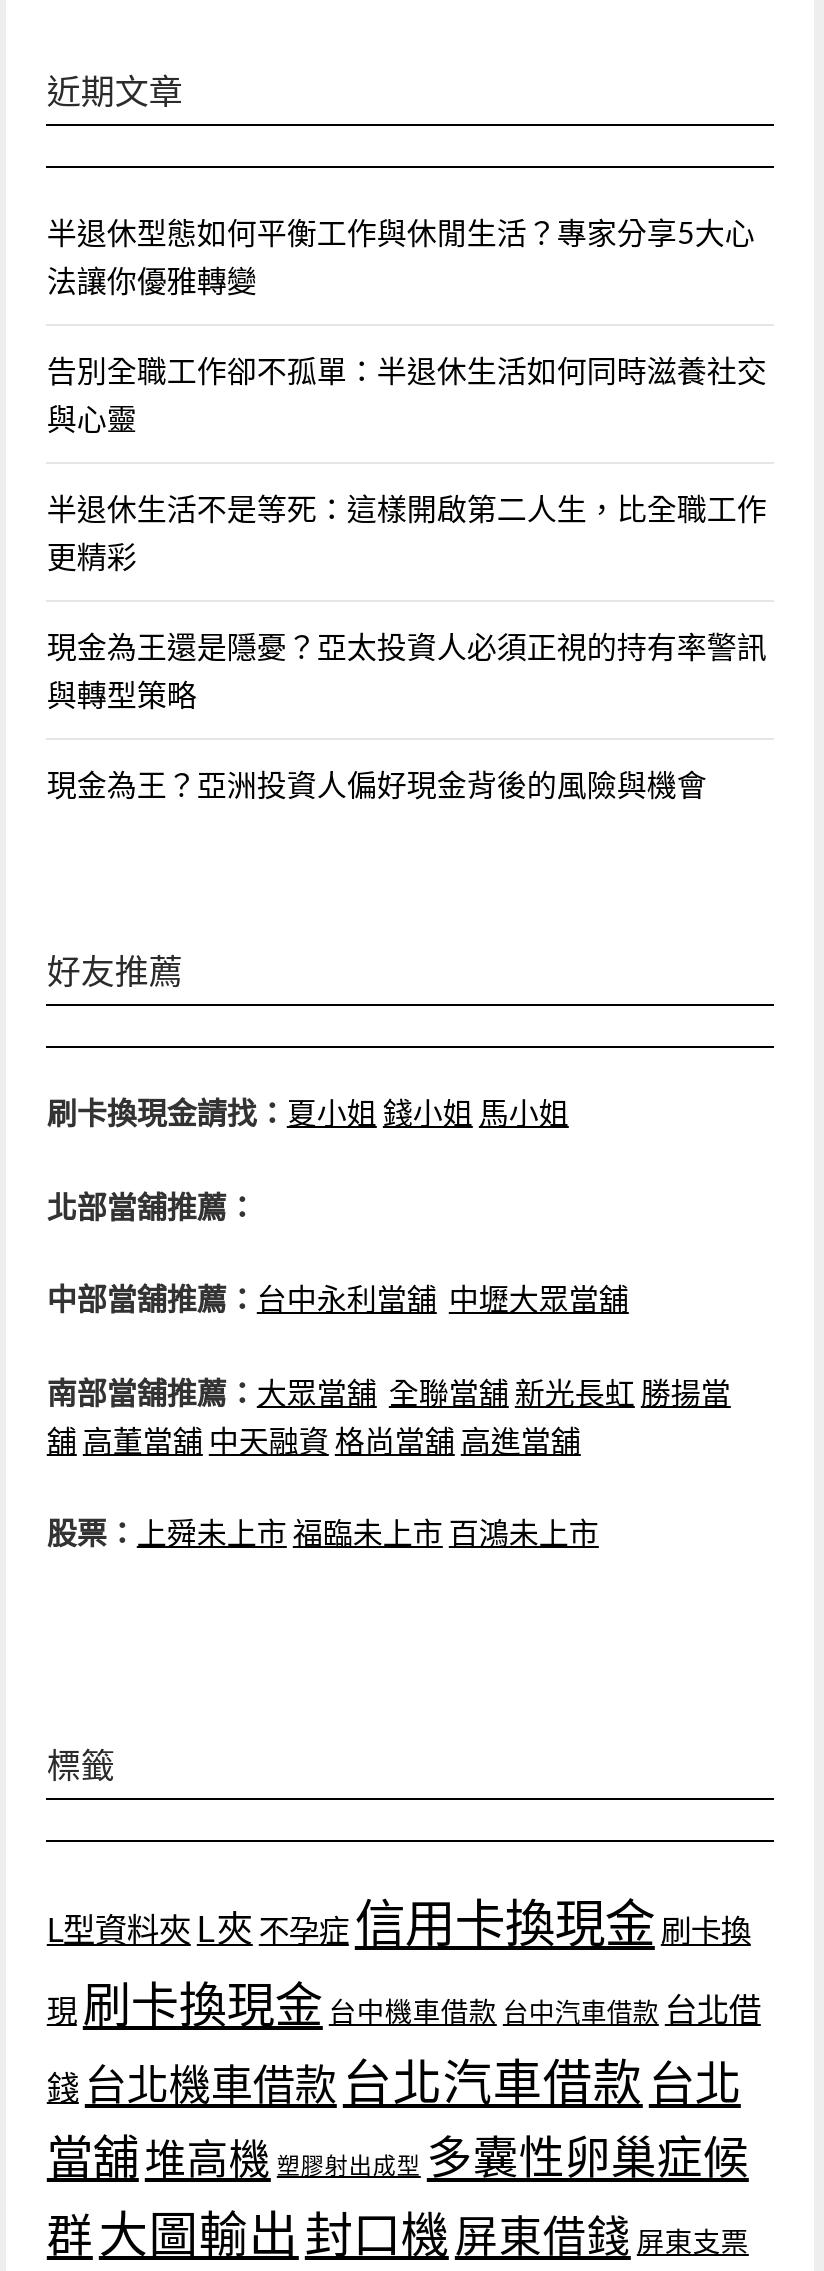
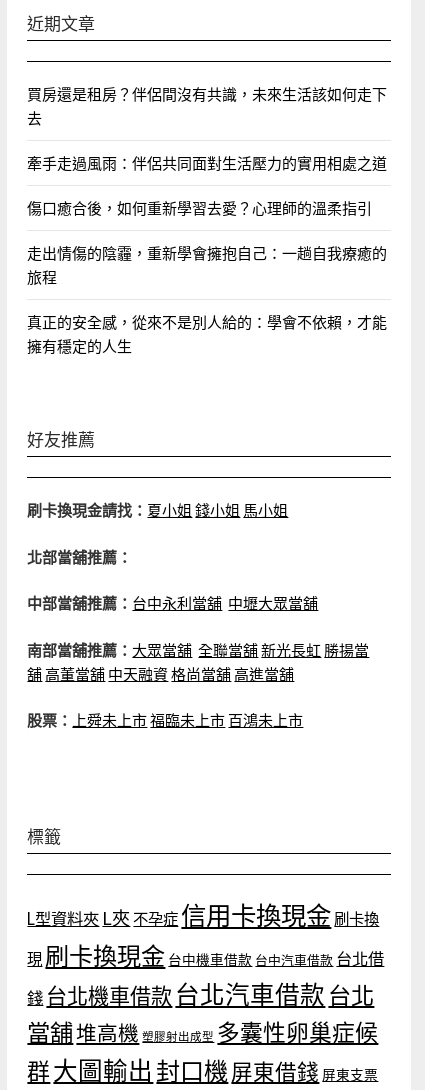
[47,214,755,298] 半退休型態如何平衡工作與休閒生活？專家分享5大心 | 法讓你優雅轉變 -> [27,85,387,127] 買房還是租房？伴侶間沒有共識，未來生活該如何走下 | 去
[47,352,767,436] 告別全職工作卻不孤單：半退休生活如何同時滋養社交 | 與心靈 -> [27,154,387,172] 牽手走過風雨：伴侶共同面對生活壓力的實用相處之道
[47,490,767,574] 半退休生活不是等死：這樣開啟第二人生，比全職工作 | 更精彩 -> [27,199,372,217] 傷口癒合後，如何重新學習去愛？心理師的溫柔指引
[47,628,767,712] 現金為王還是隱憂？亞太投資人必須正視的持有率警訊 | 與轉型策略 -> [27,244,387,286] 走出情傷的陰霾，重新學會擁抱自己：一趟自我療癒的 | 旅程
[47,766,707,802] 現金為王？亞洲投資人偏好現金背後的風險與機會 -> [27,313,387,355] 真正的安全感，從來不是別人給的：學會不依賴，才能 | 擁有穩定的人生

